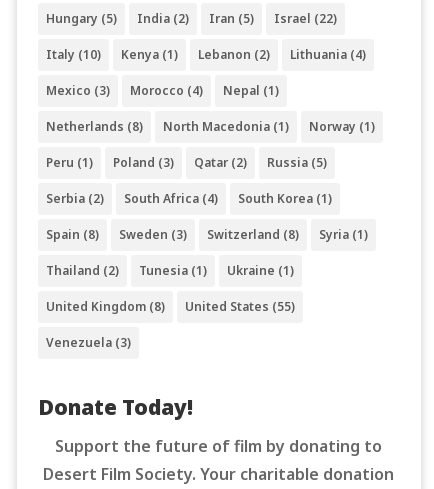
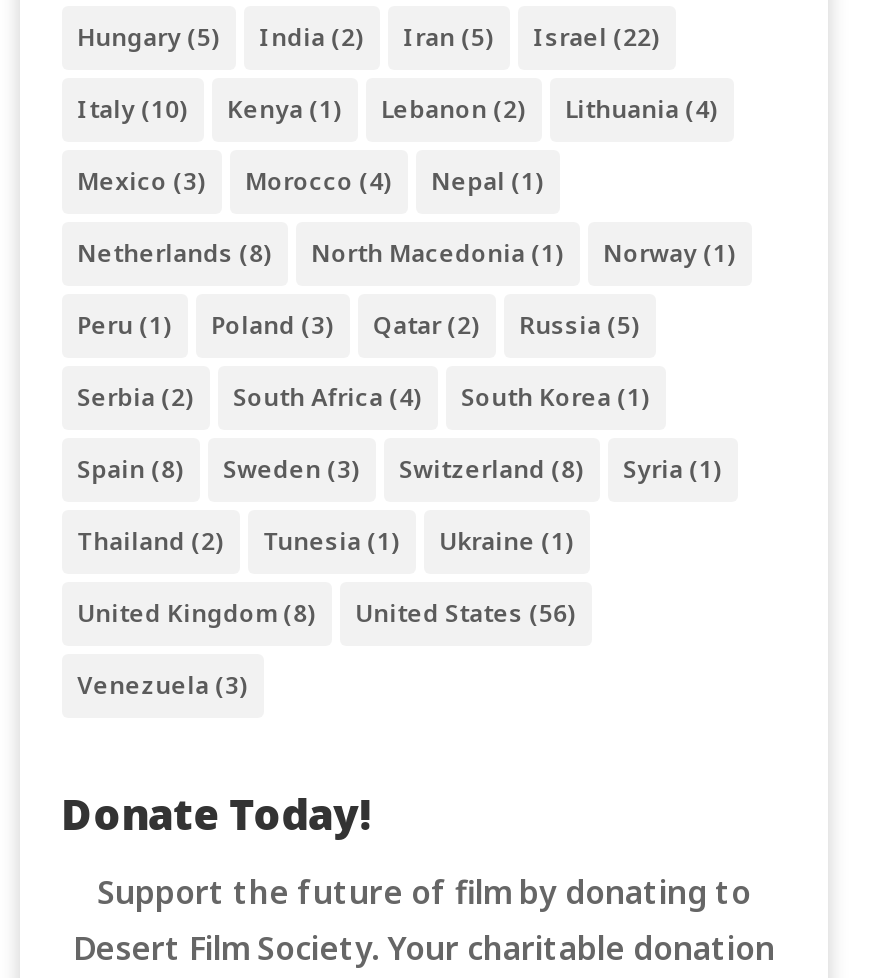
[185,298,295,315] United States (55) -> [355,596,575,630] United States (56)

